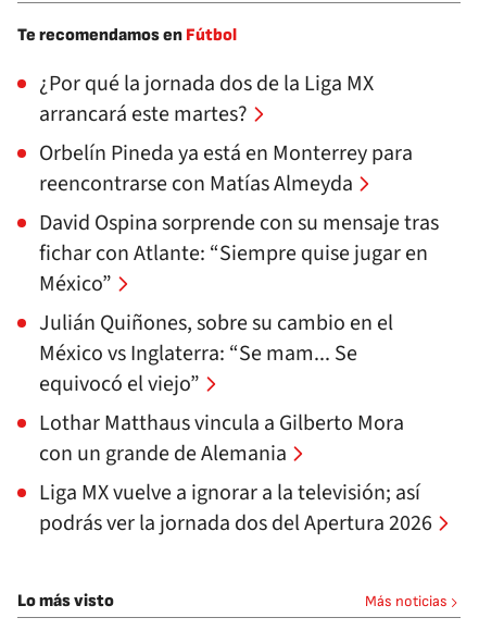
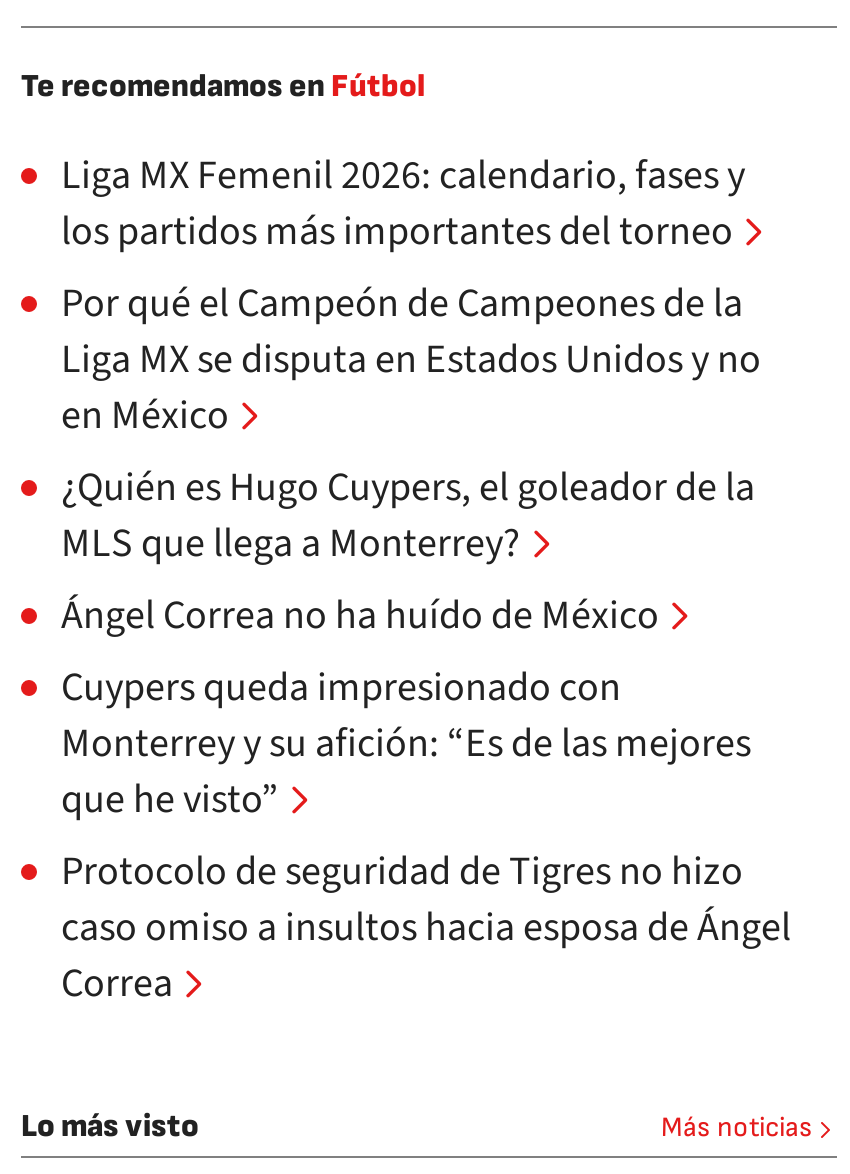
[39,69,439,539] ¿Por qué la jornada dos de la Liga MX | arrancará este martes? | Orbelín Pineda ya está en Monterrey para | reencontrarse con Matías Almeyda | David Ospina sorprende con su mensaje tras | fichar con Atlante: “Siempre quise jugar en | México” | Julián Quiñones, sobre su cambio en el | México vs Inglaterra: “Se mam... Se | equivocó el viejo” | Lothar Matthaus vincula a Gilberto Mora | con un grande de Alemania | Liga MX vuelve a ignorar a la televisión; así | podrás ver la jornada dos del Apertura 2026 -> [61,148,791,1012] Liga MX Femenil 2026: calendario, fases y | los partidos más importantes del torneo | Por qué el Campeón de Campeones de la | Liga MX se disputa en Estados Unidos y no | en México | ¿Quién es Hugo Cuypers, el goleador de la | MLS que llega a Monterrey? | Ángel Correa no ha huído de México | Cuypers queda impresionado con | Monterrey y su afición: “Es de las mejores | que he visto” | Protocolo de seguridad de Tigres no hizo | caso omiso a insultos hacia esposa de Ángel | Correa

